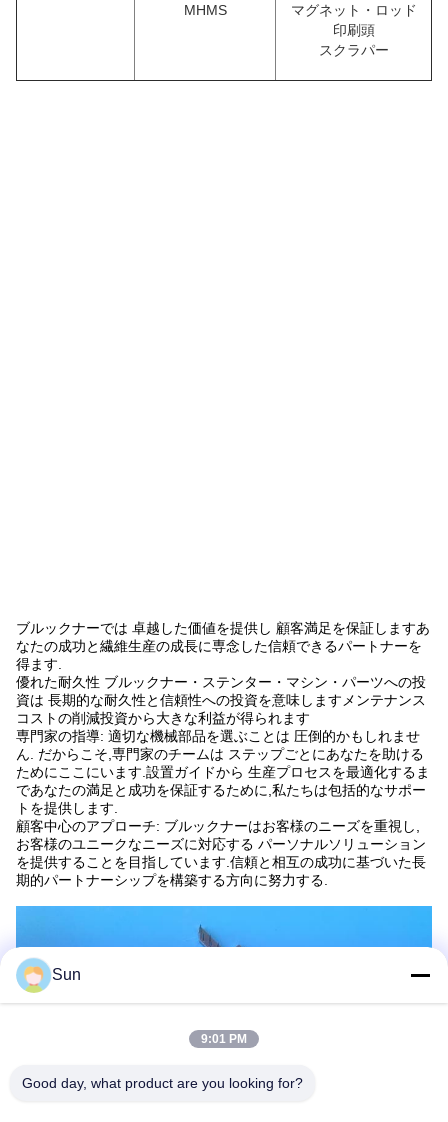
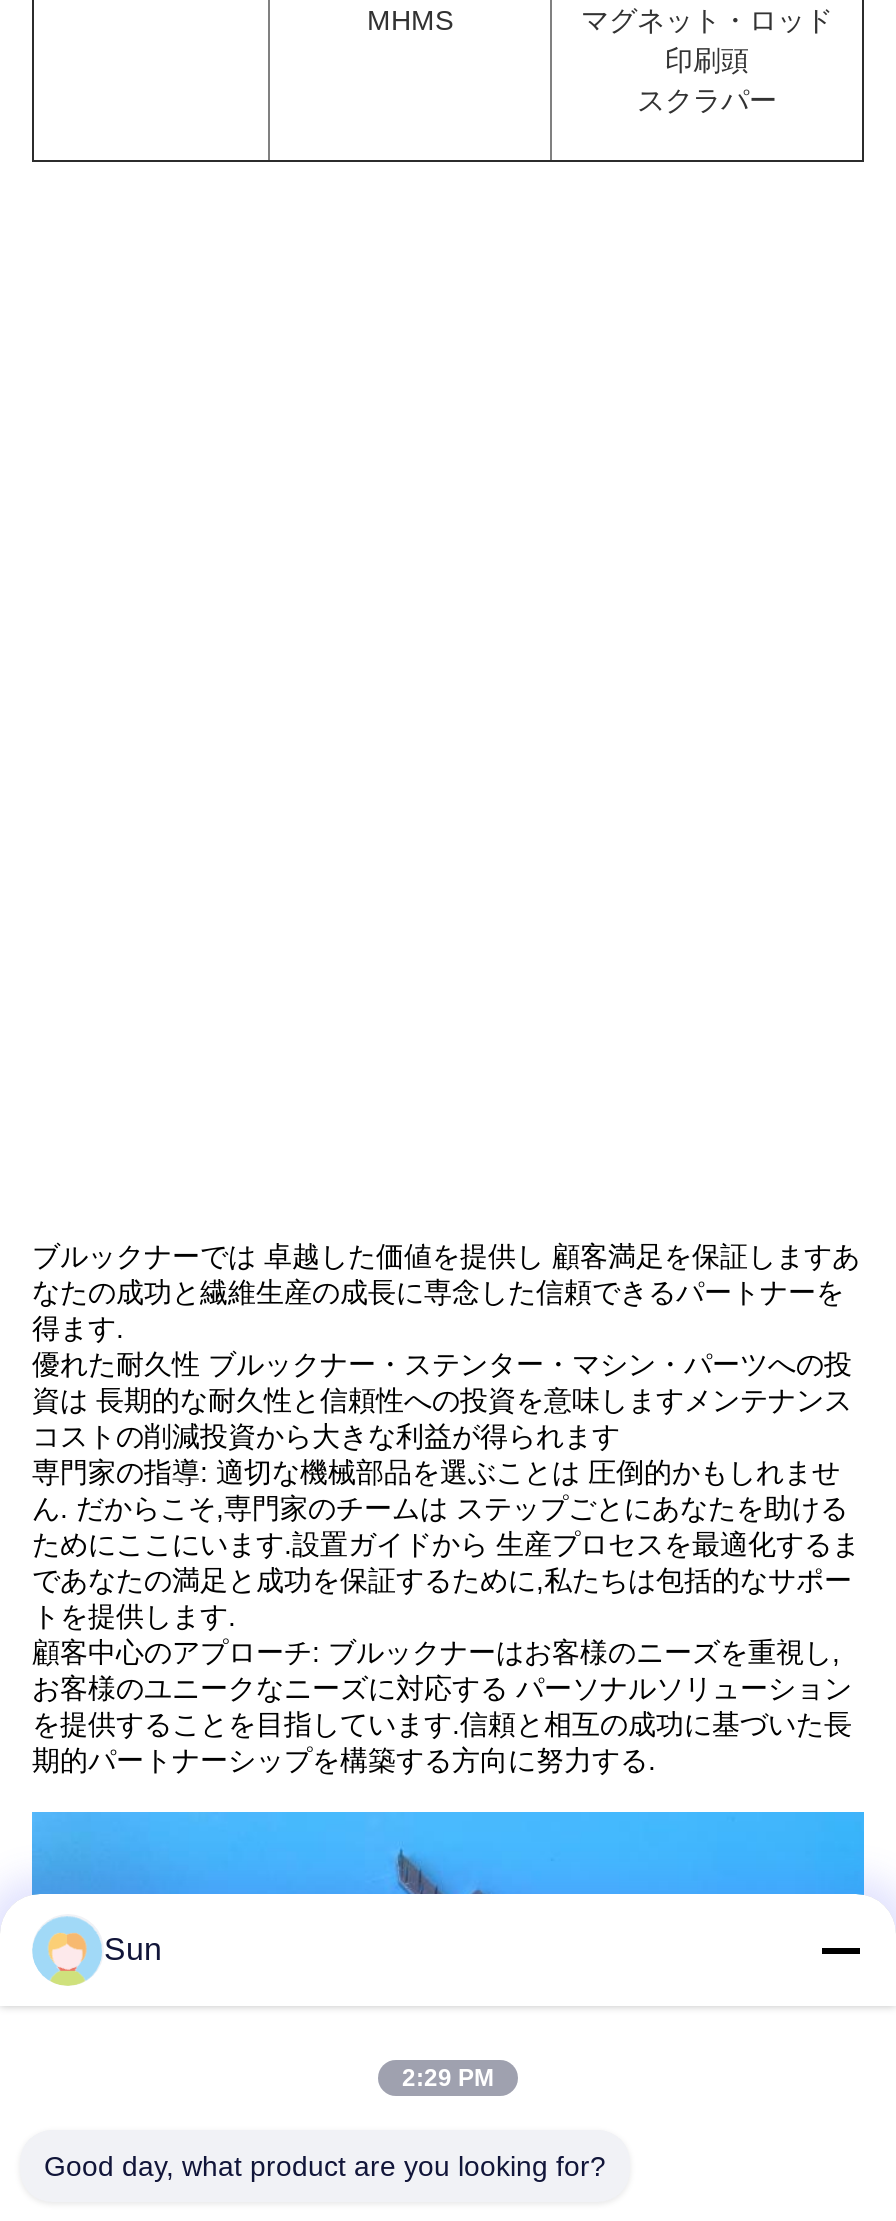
[201,1032,247,1046] 9:01 PM -> [402,2064,494,2092] 2:29 PM

